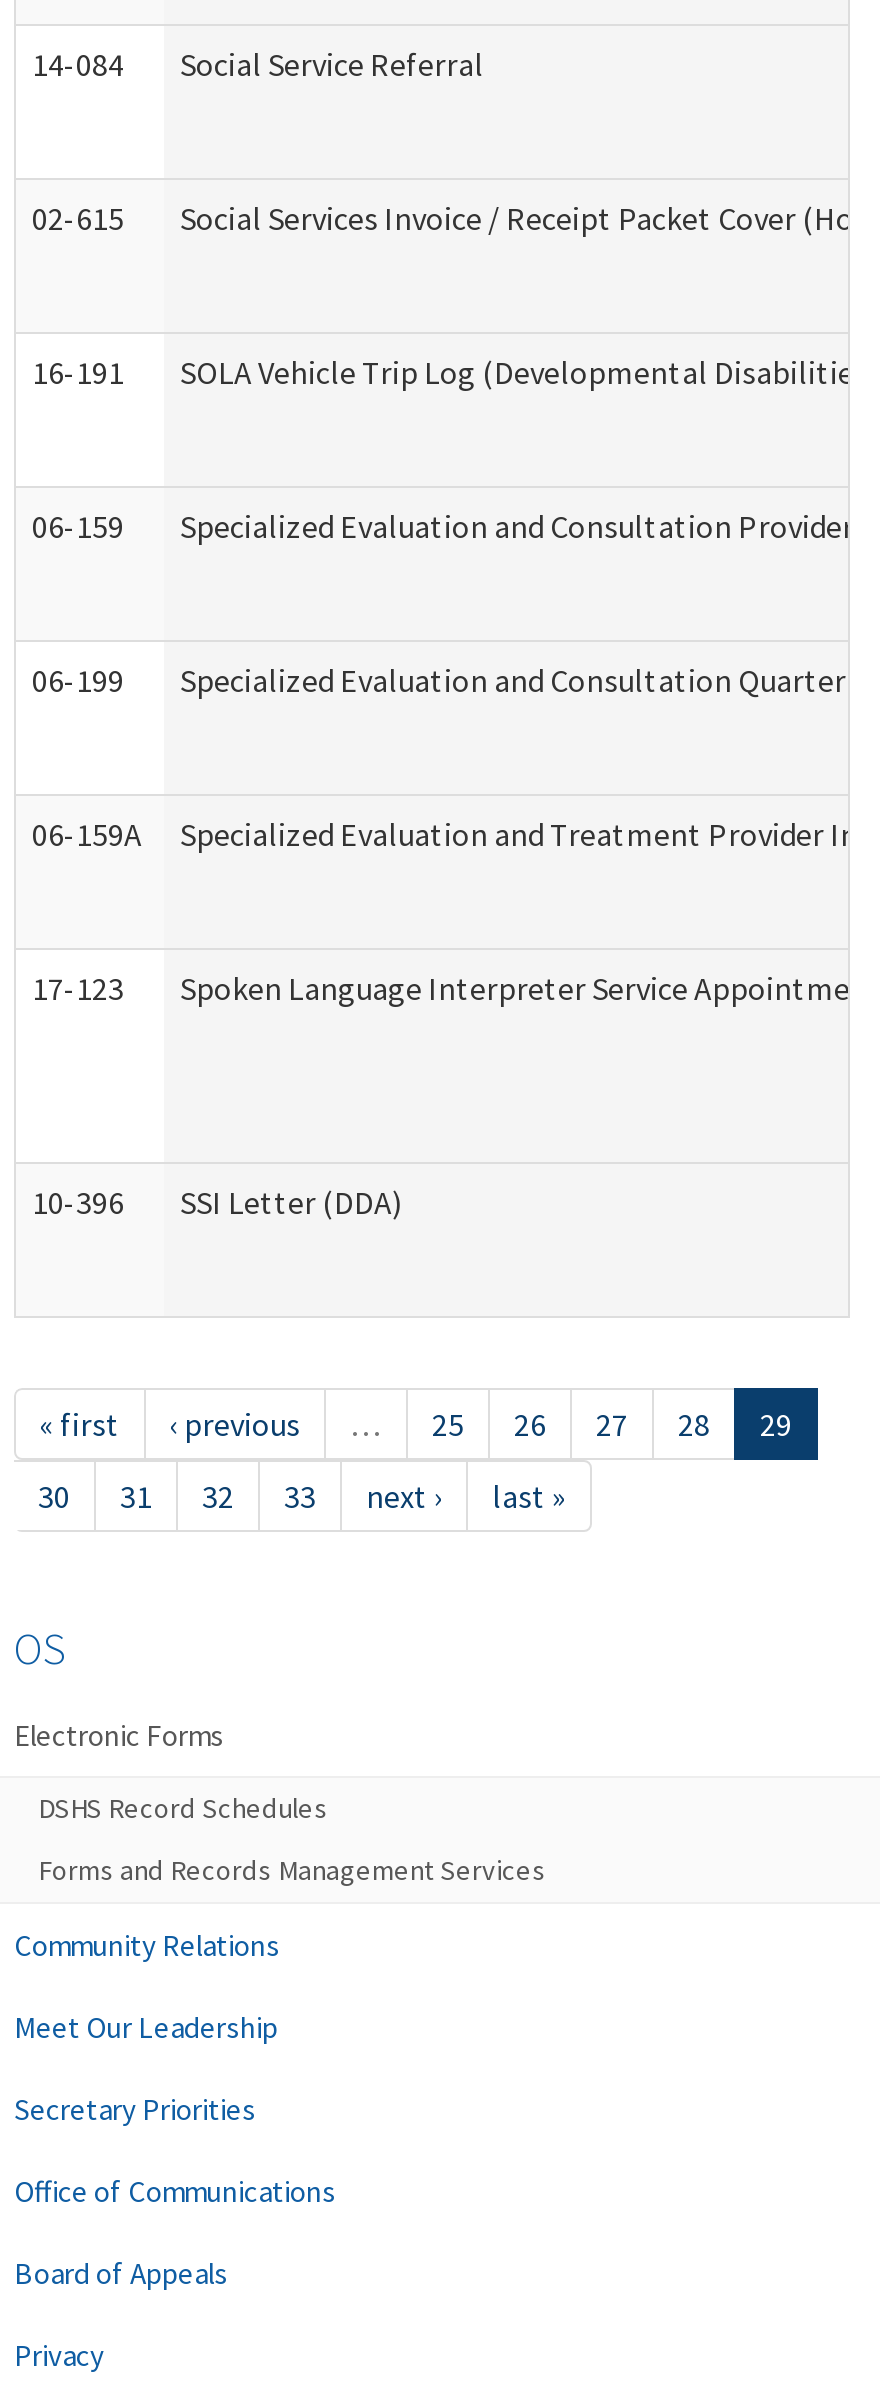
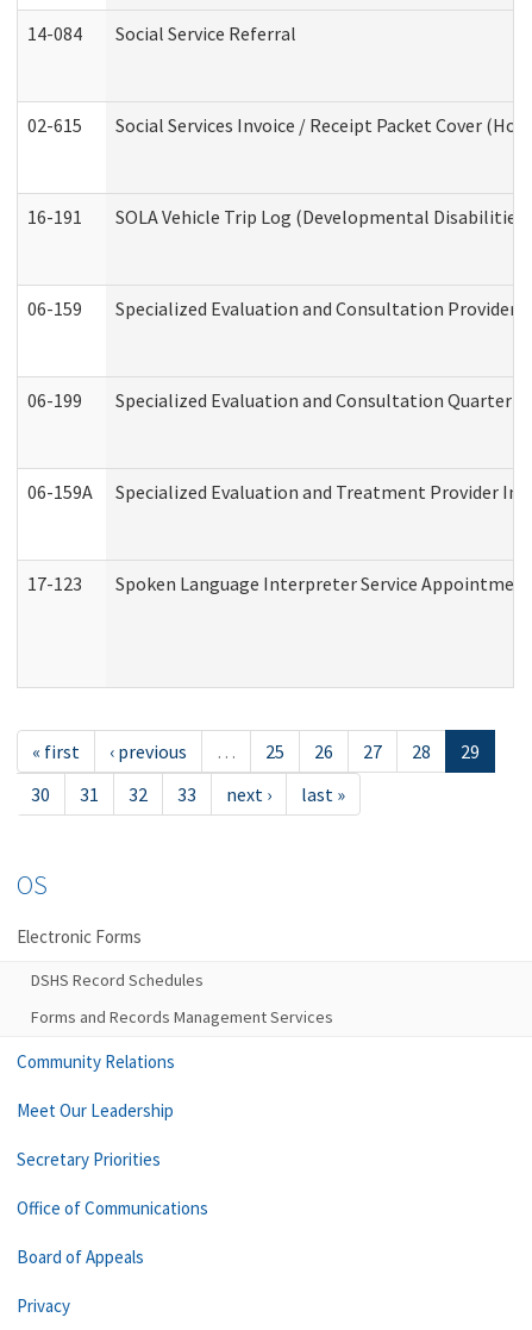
[32,1182,402,1222] 10-396 | SSI Letter (DDA) -> none

